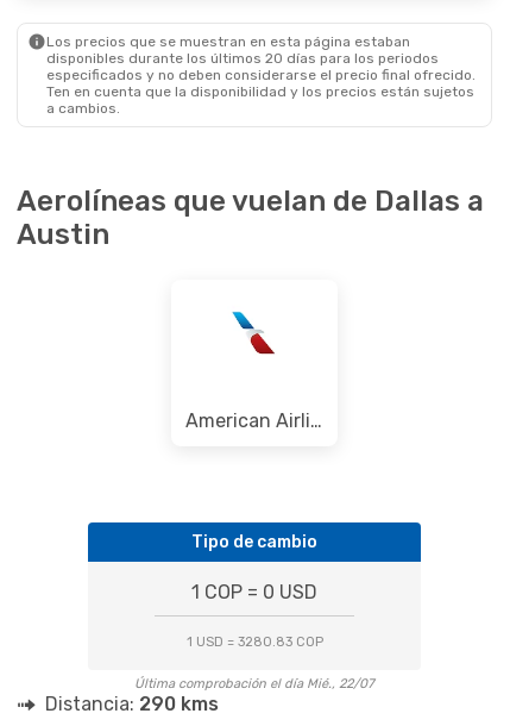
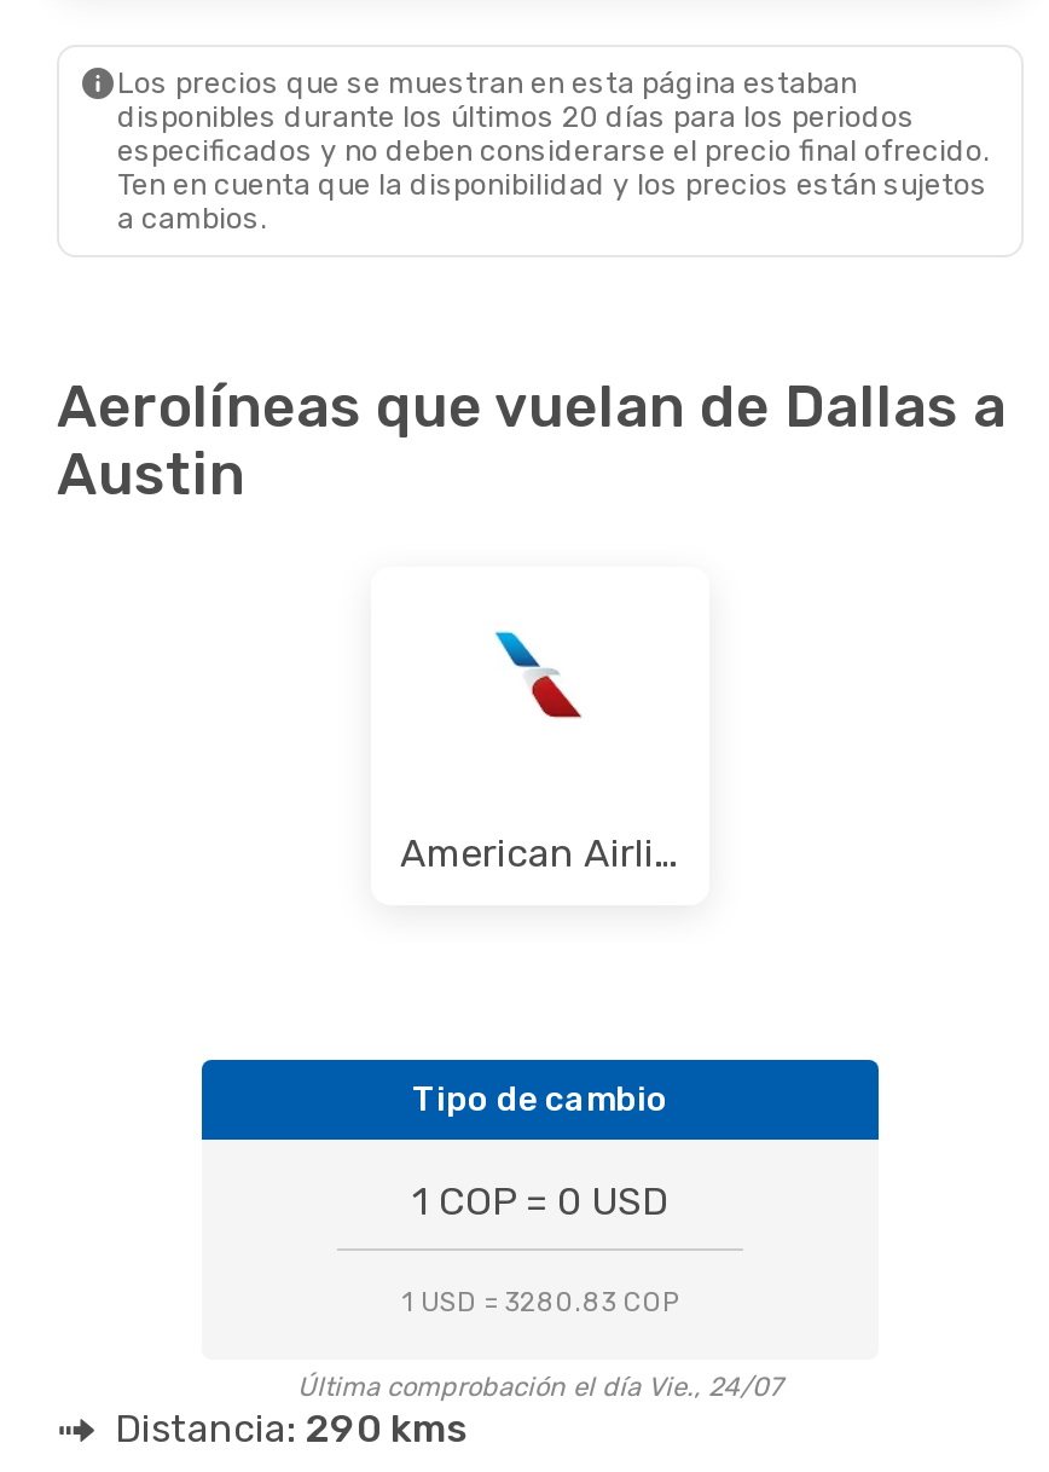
[134,676,374,691] Última comprobación el día Mié., 22/07 -> [297,1371,783,1403] Última comprobación el día Vie., 24/07

